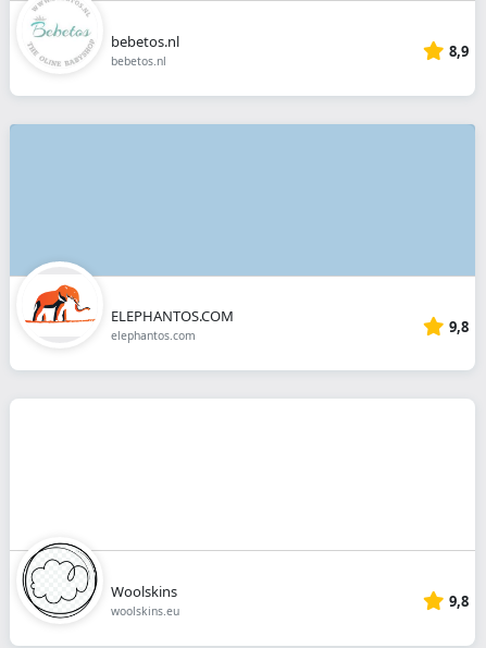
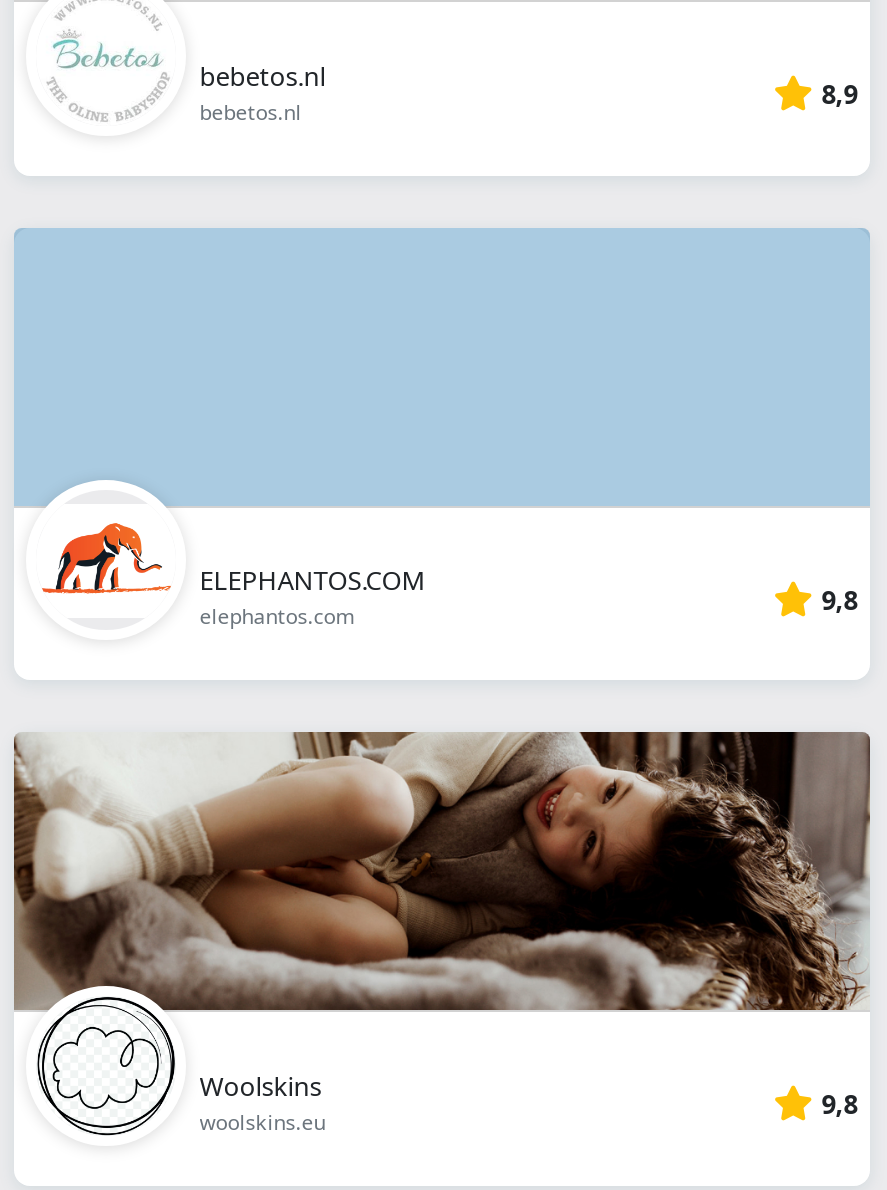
none -> [12,730,872,1012] [image]

